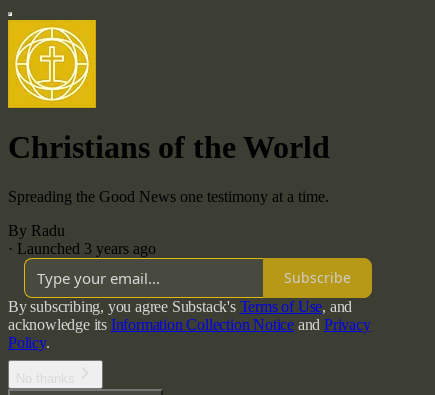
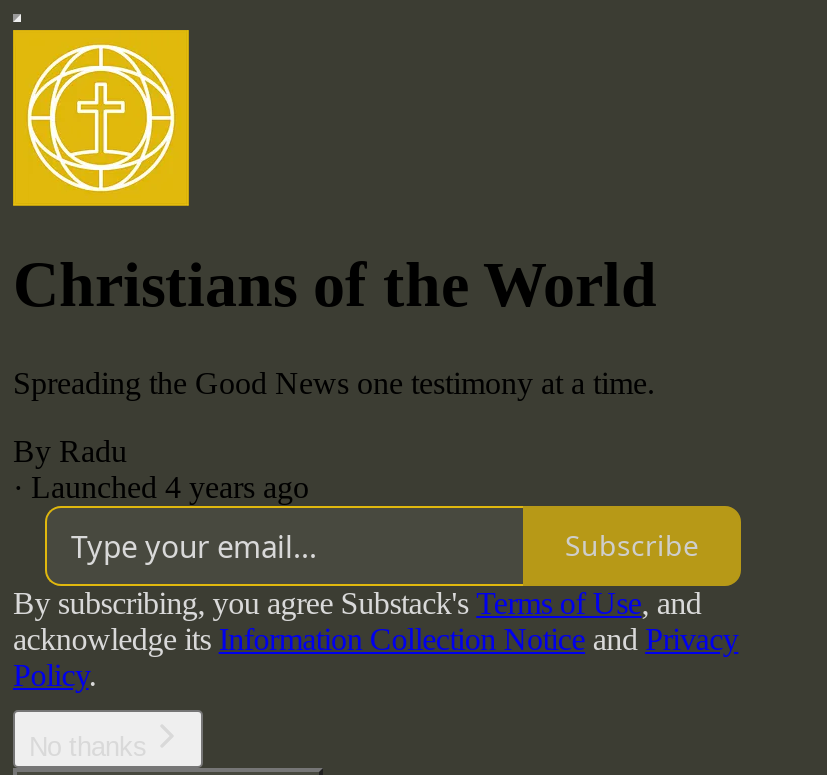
[8,240,156,257] · Launched 3 years ago -> [13,470,309,504] · Launched 4 years ago

